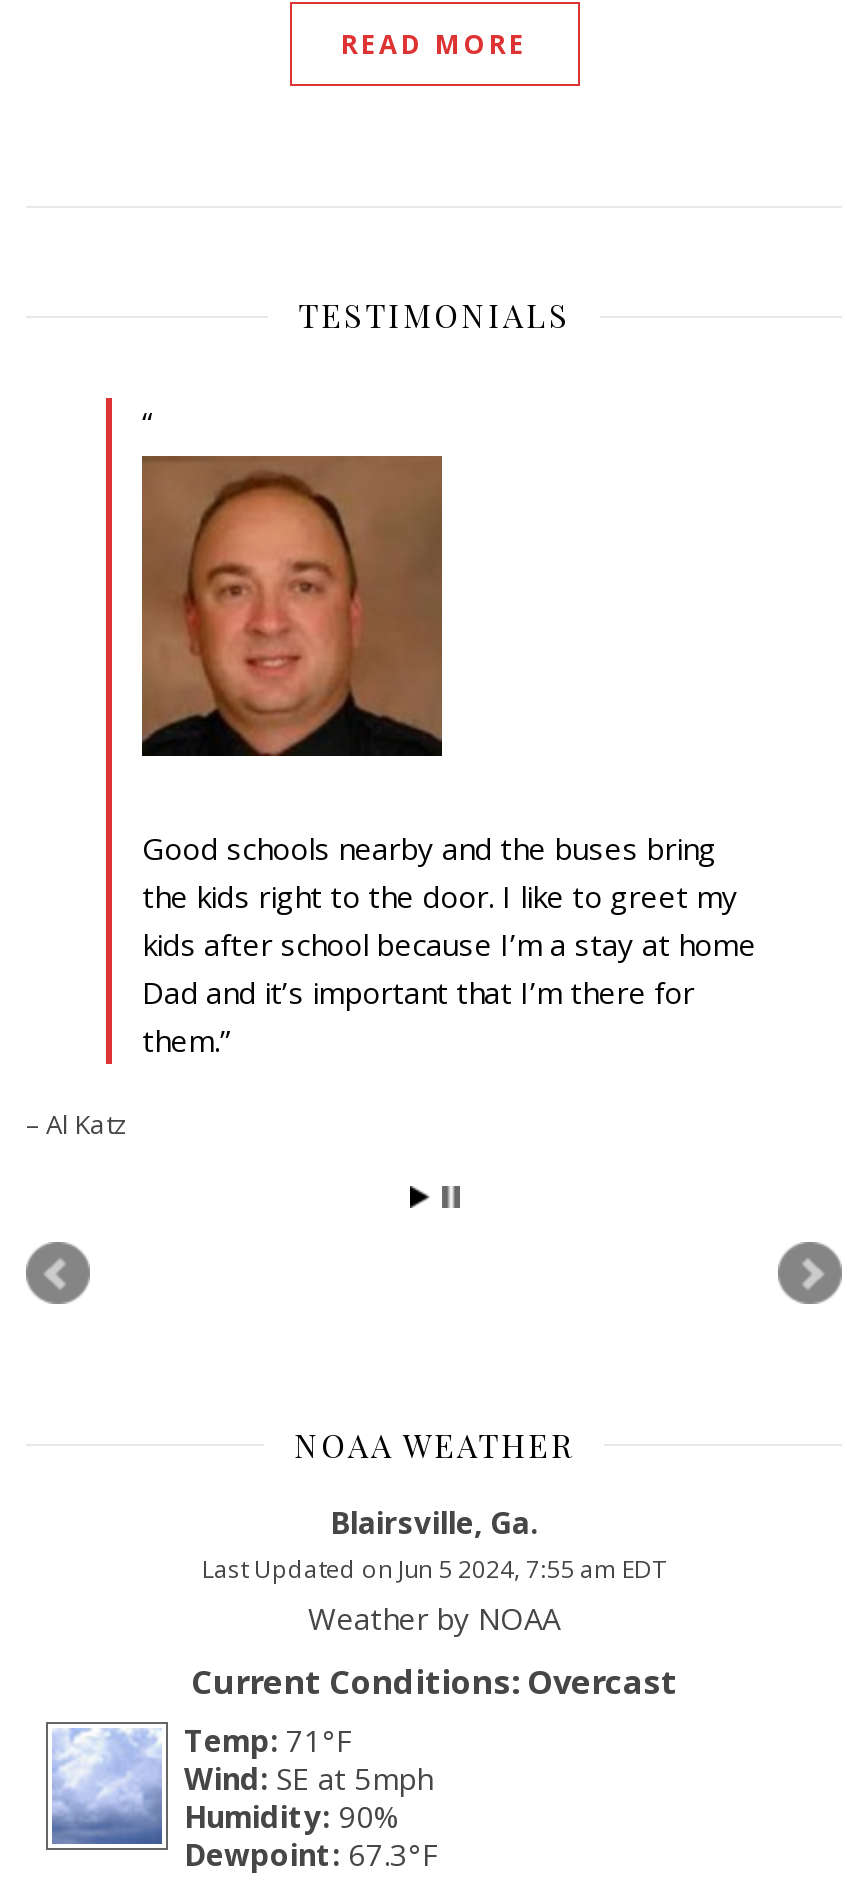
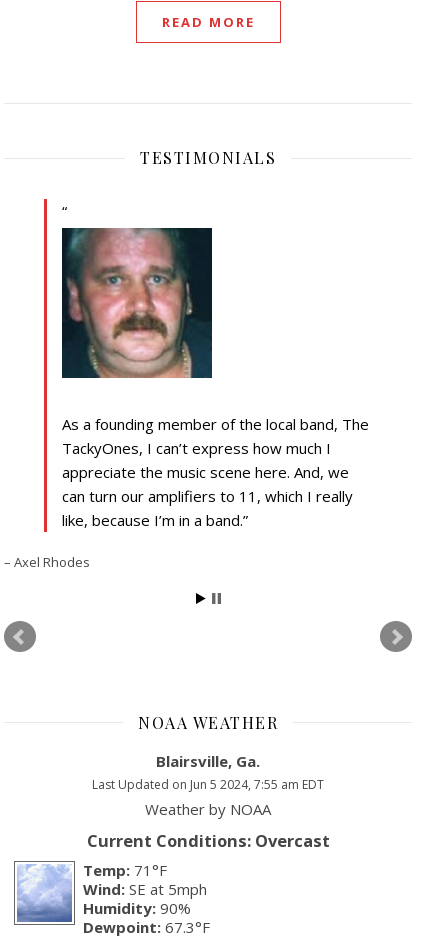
[140,454,756,1060] [image] | Good schools nearby and the buses bring | the kids right to the door. I like to greet my | kids after school because I’m a stay at home | Dad and it’s important that I’m there for | them. -> [61,227,369,530] [image] | As a founding member of the local band, The | TackyOnes, I can’t express how much I | appreciate the music scene here. And, we | can turn our amplifiers to 11, which I really | like, because I’m in a band.
[46,1105,128,1141] Al Katz -> [14,553,90,571] Axel Rhodes

